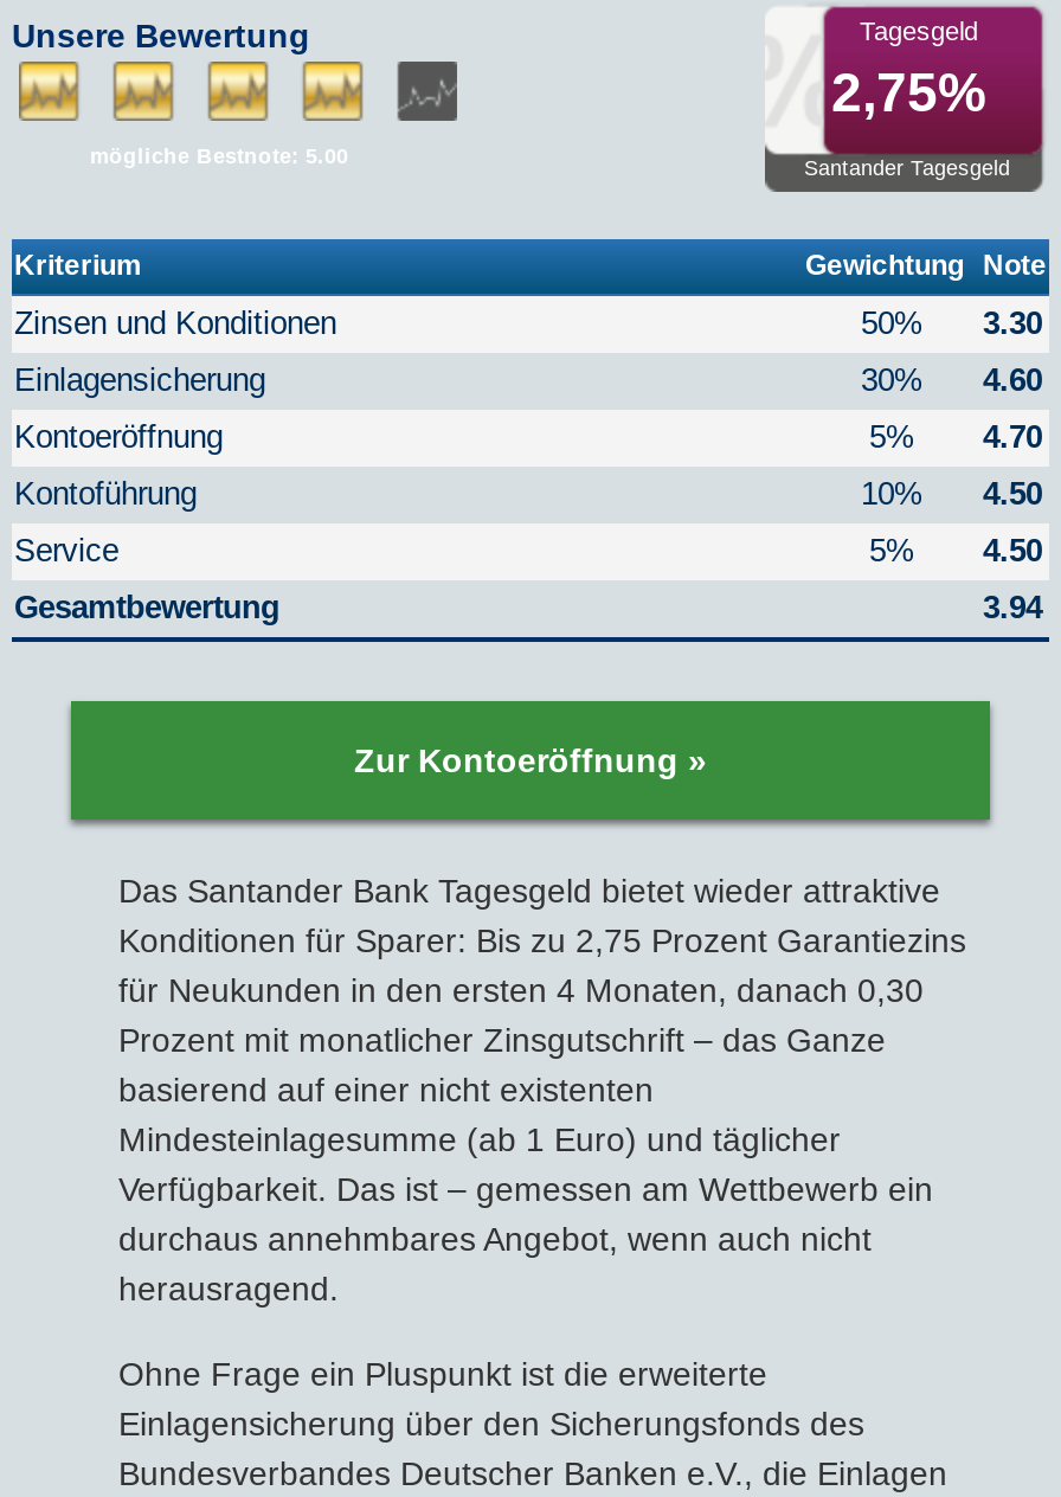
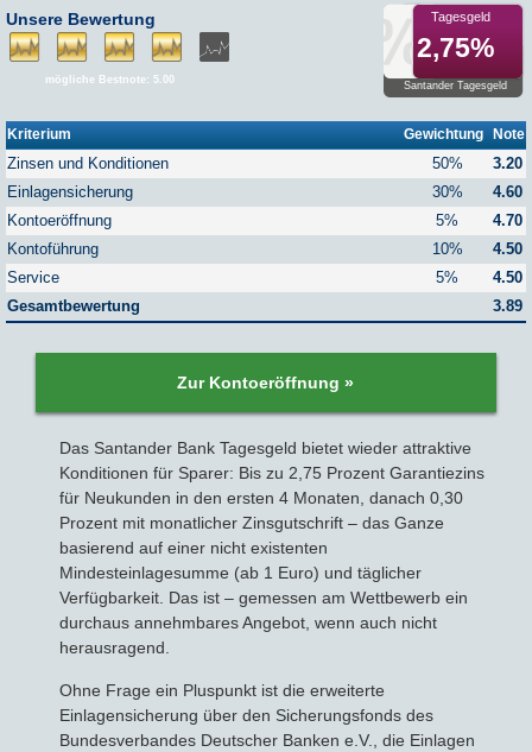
[861,305,1042,340] 50% 3.30 -> [432,154,522,172] 50% 3.20
[983,589,1042,625] 3.94 -> [493,297,522,314] 3.89

